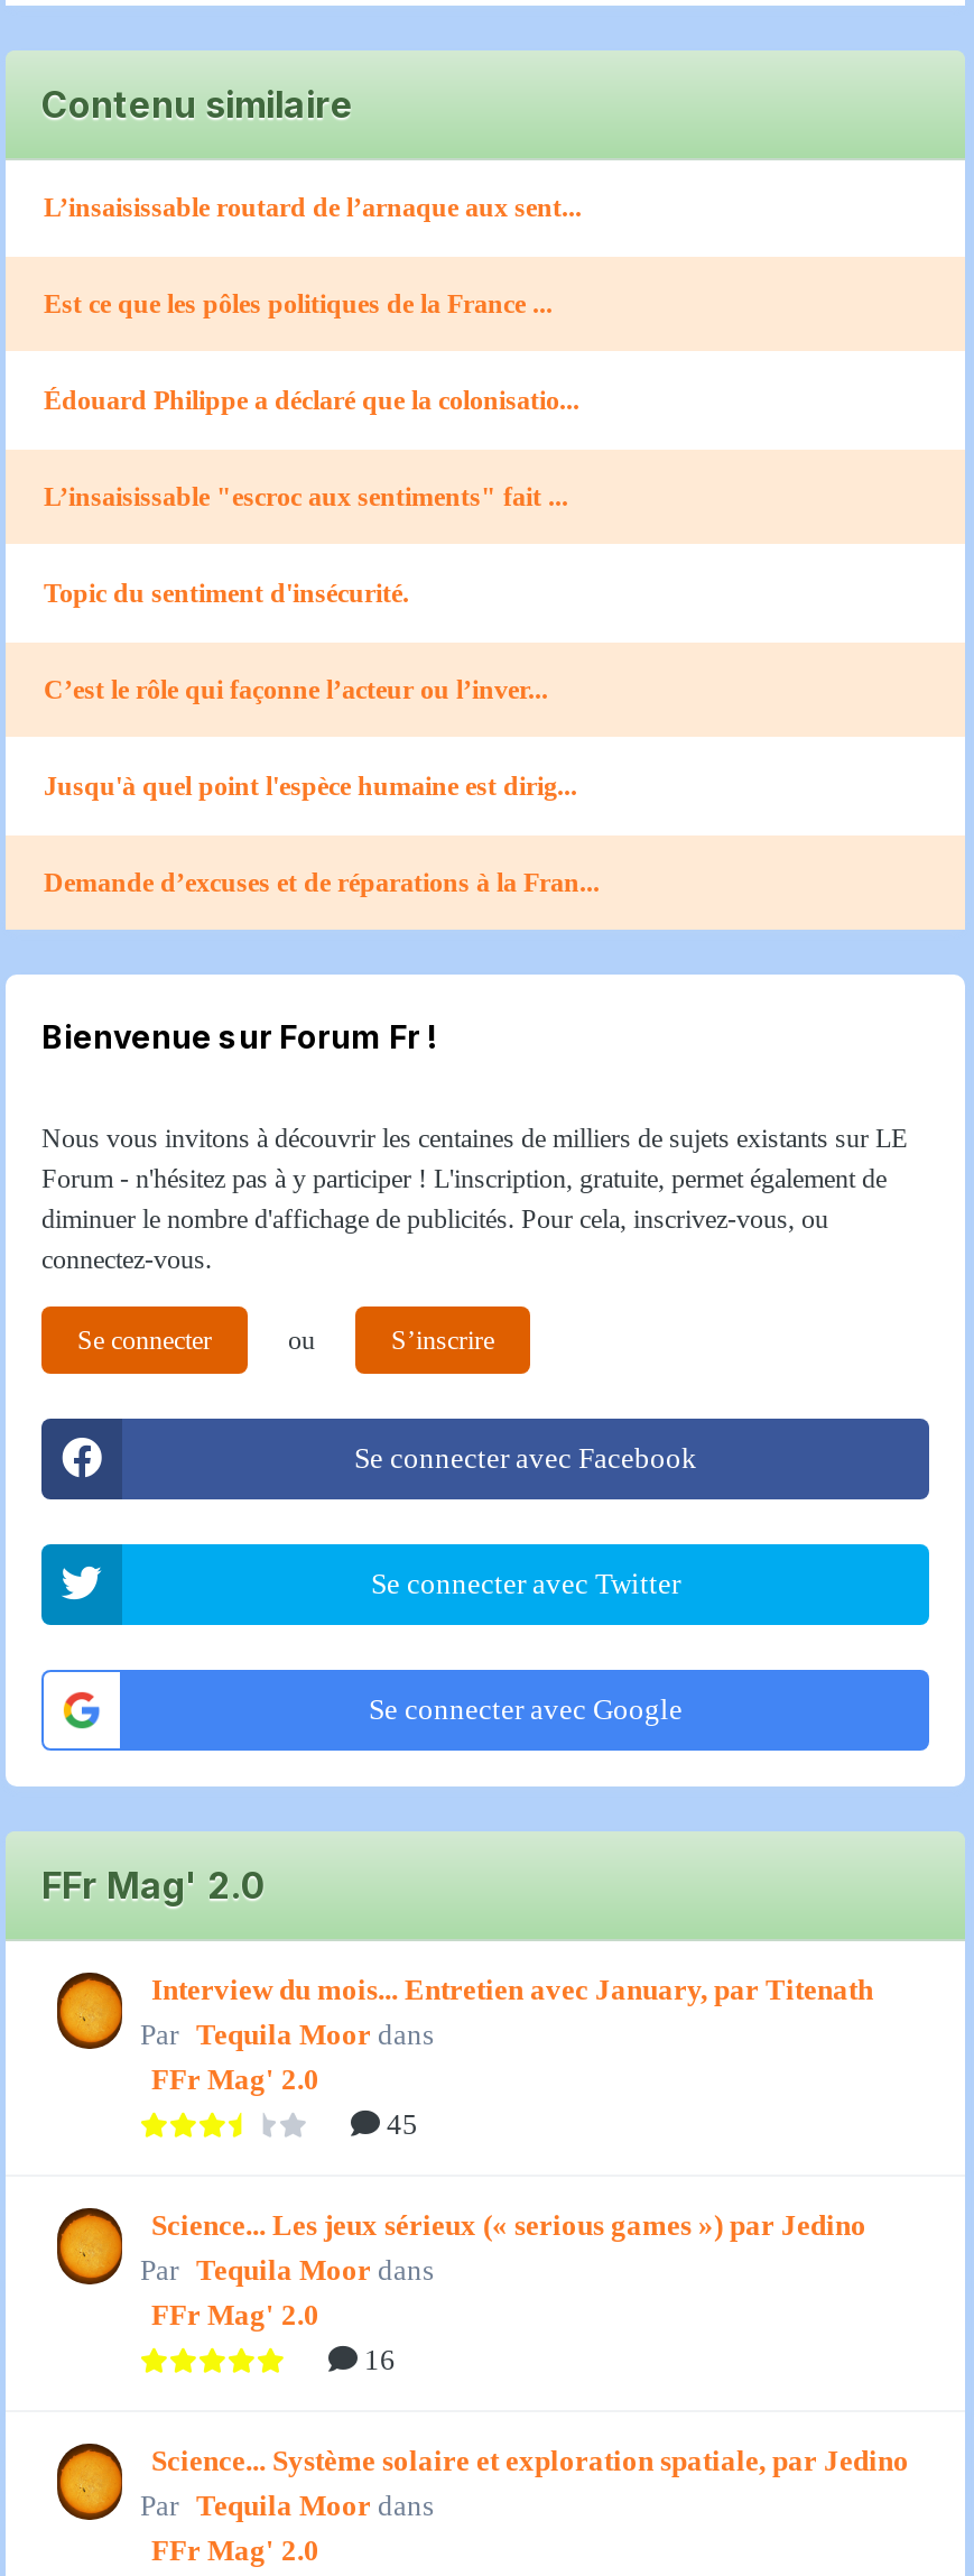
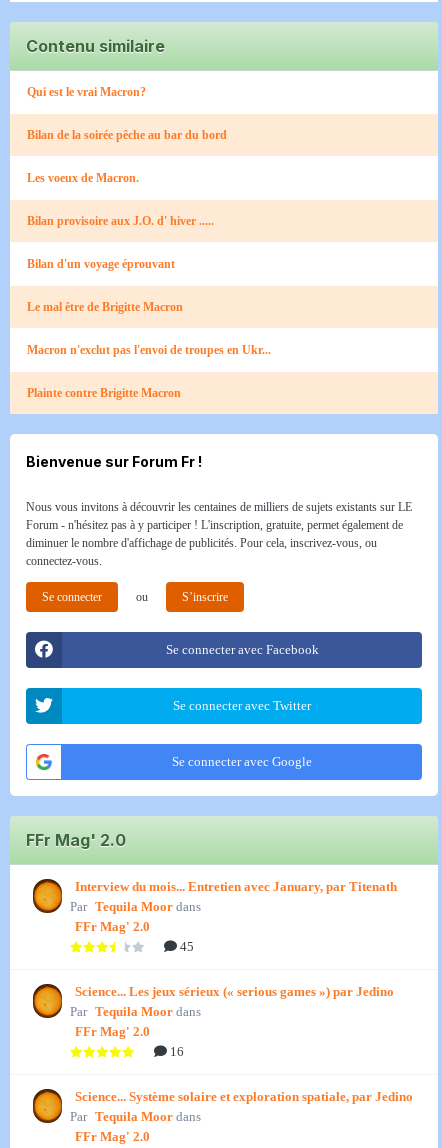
[44,193,582,224] L’insaisissable routard de l’arnaque aux sent... -> [27,85,146,99] Qui est le vrai Macron?
[44,289,553,321] Est ce que les pôles politiques de la France ... -> [27,128,227,142] Bilan de la soirée pêche au bar du bord
[44,386,579,417] Édouard Philippe a déclaré que la colonisatio... -> [27,171,139,185] Les voeux de Macron.
[44,482,568,513] L’insaisissable "escroc aux sentiments" fait ... -> [27,214,214,228] Bilan provisoire aux J.O. d' hiver .....
[44,578,409,610] Topic du sentiment d'insécurité. -> [27,257,175,271] Bilan d'un voyage éprouvant
[44,675,548,706] C’est le rôle qui façonne l’acteur ou l’inver... -> [27,300,183,314] Le mal être de Brigitte Macron
[44,771,577,803] Jusqu'à quel point l'espèce humaine est dirig... -> [27,343,271,357] Macron n'exclut pas l'envoi de troupes en Ukr...
[44,868,600,899] Demande d’excuses et de réparations à la Fran... -> [27,386,181,400] Plainte contre Brigitte Macron

